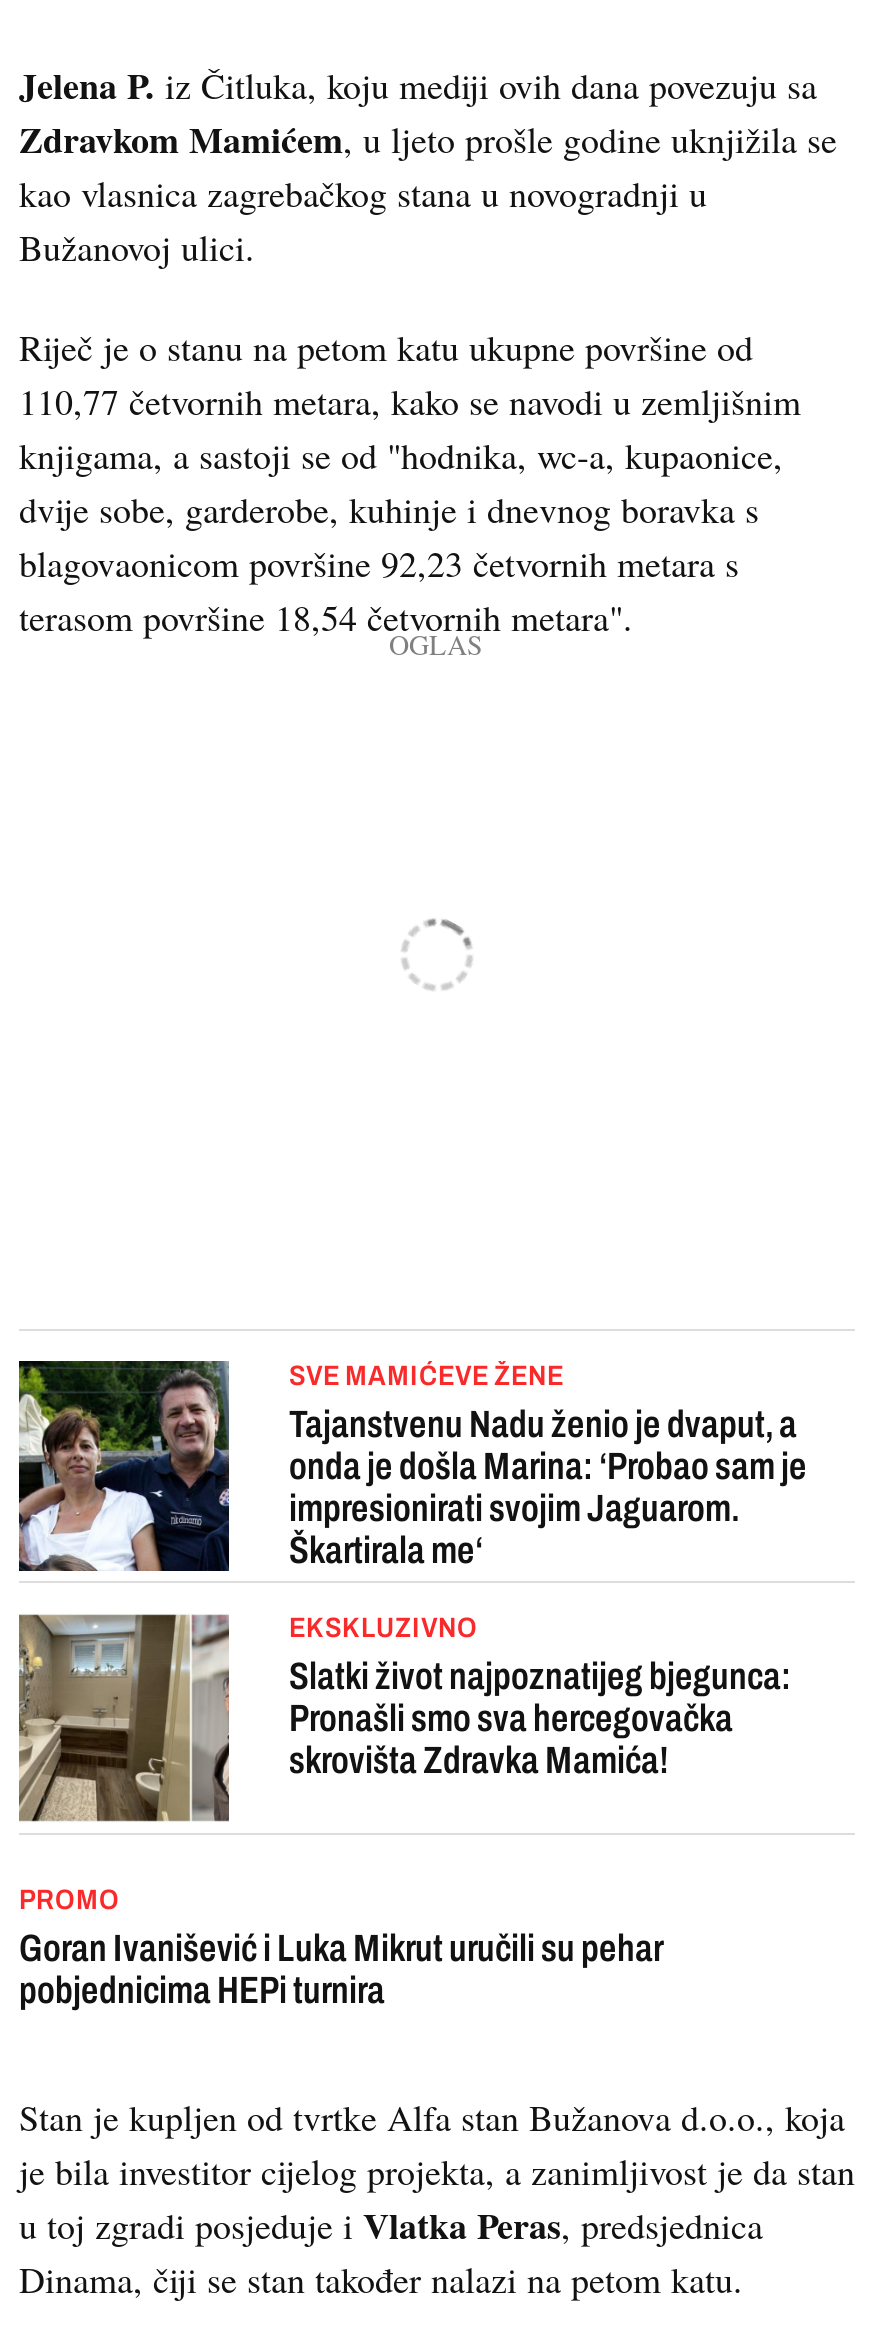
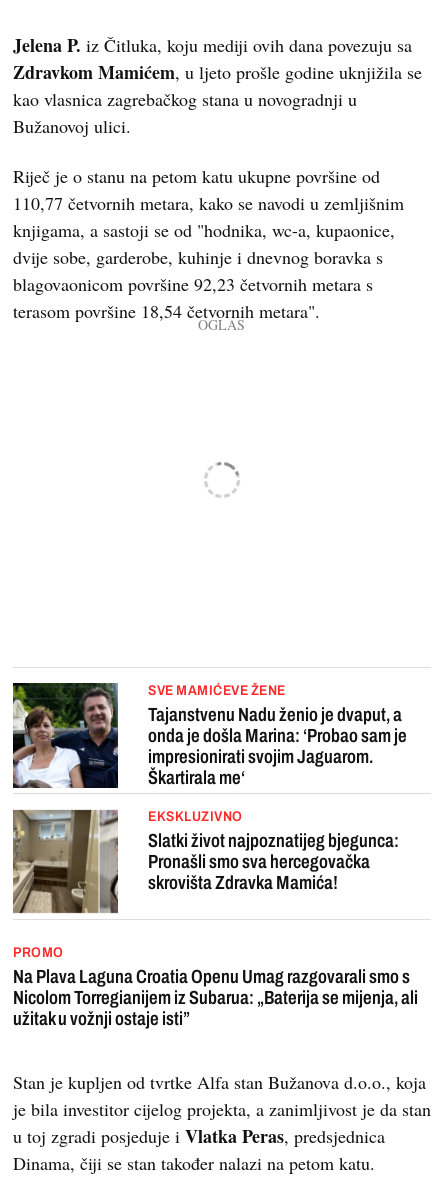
[19,1927,663,2011] Goran Ivanišević i Luka Mikrut uručili su pehar | pobjednicima HEPi turnira -> [13,966,418,1029] Na Plava Laguna Croatia Openu Umag razgovarali smo s | Nicolom Torregianijem iz Subarua: „Baterija se mijenja, ali | užitak u vožnji ostaje isti”

